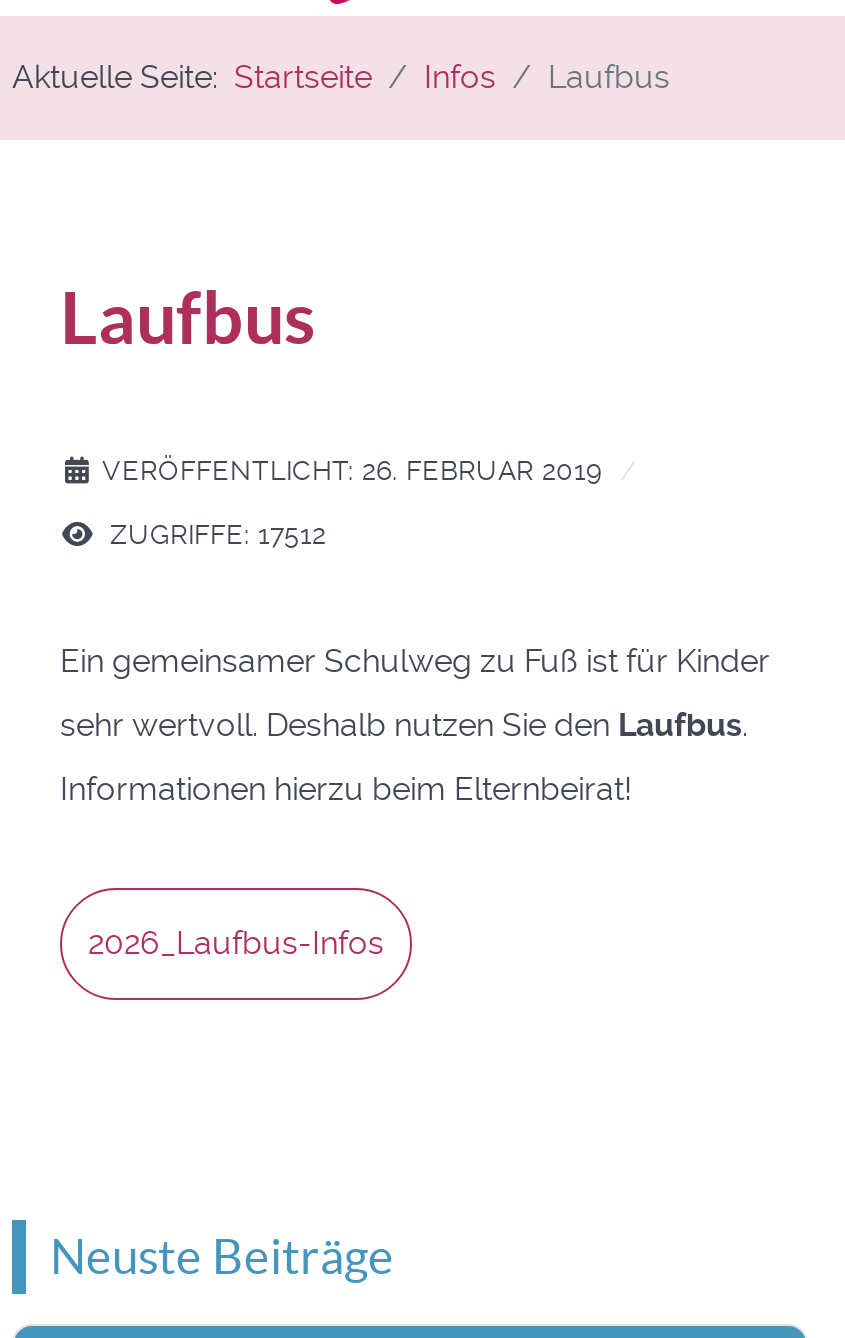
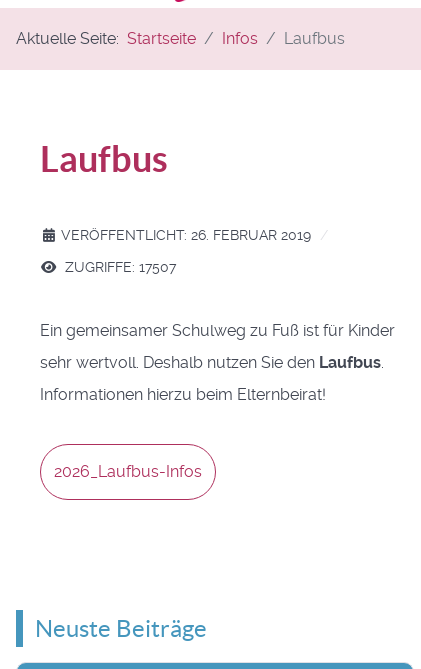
[102,518,326,550] ZUGRIFFE: 17512 -> [61,259,176,275] ZUGRIFFE: 17507

